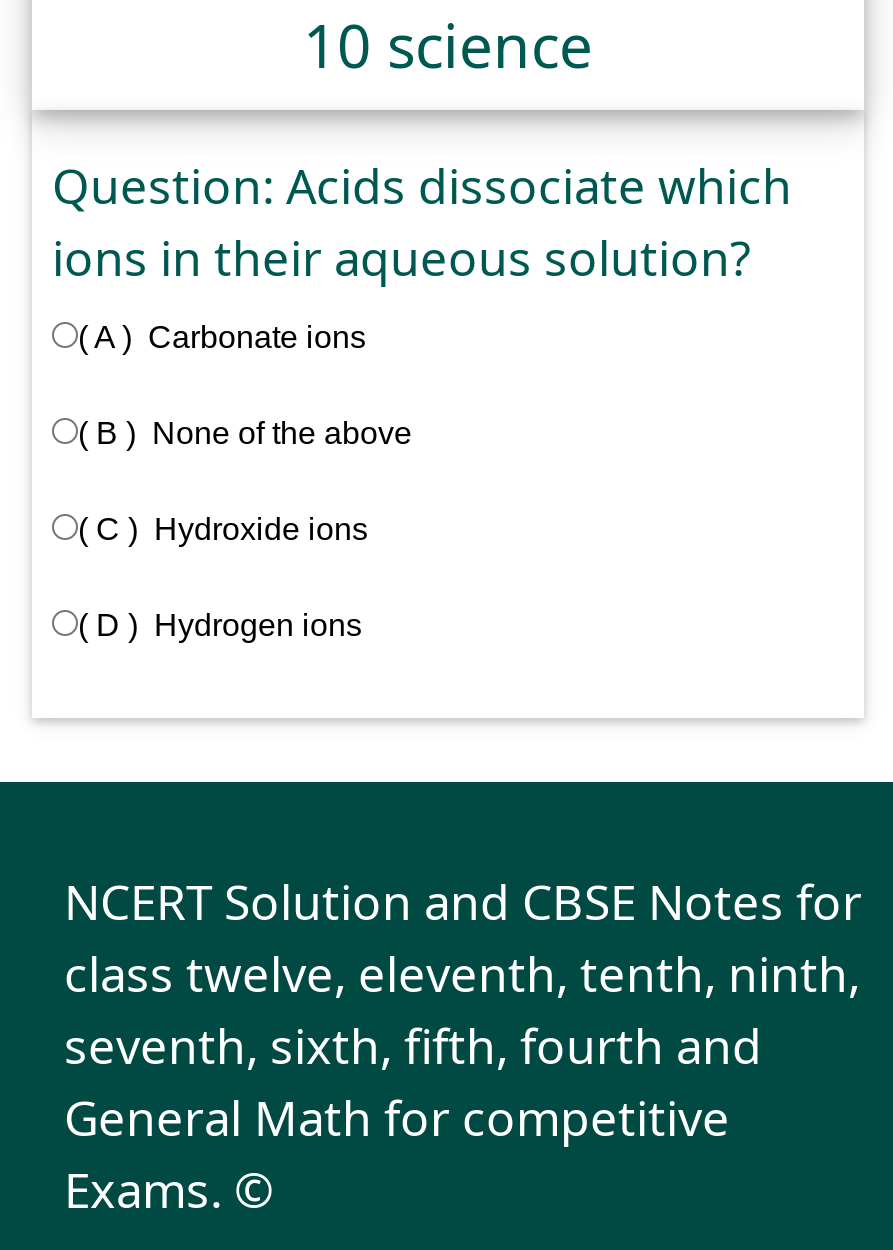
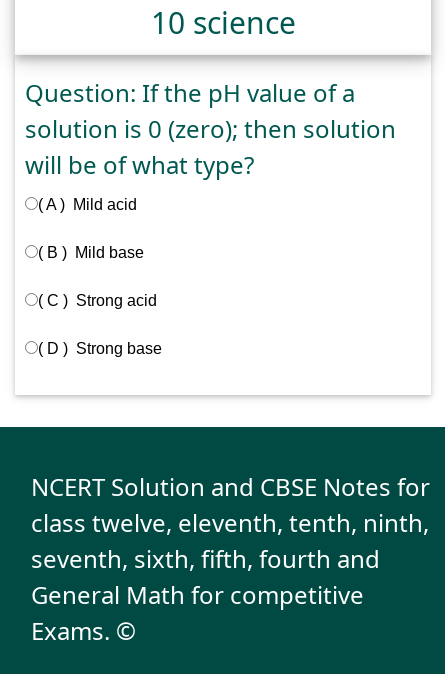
[52,153,792,291] Question: Acids dissociate which | ions in their aqueous solution? -> [25,76,396,181] Question: If the pH value of a | solution is 0 (zero); then solution | will be of what type?
[78,321,366,355] ( A ) Carbonate ions -> [38,196,137,213] ( A ) Mild acid
[78,417,412,451] ( B ) None of the above -> [38,244,144,261] ( B ) Mild base
[78,513,368,547] ( C ) Hydroxide ions -> [38,292,157,309] ( C ) Strong acid
[78,609,362,643] ( D ) Hydrogen ions -> [38,340,162,357] ( D ) Strong base

